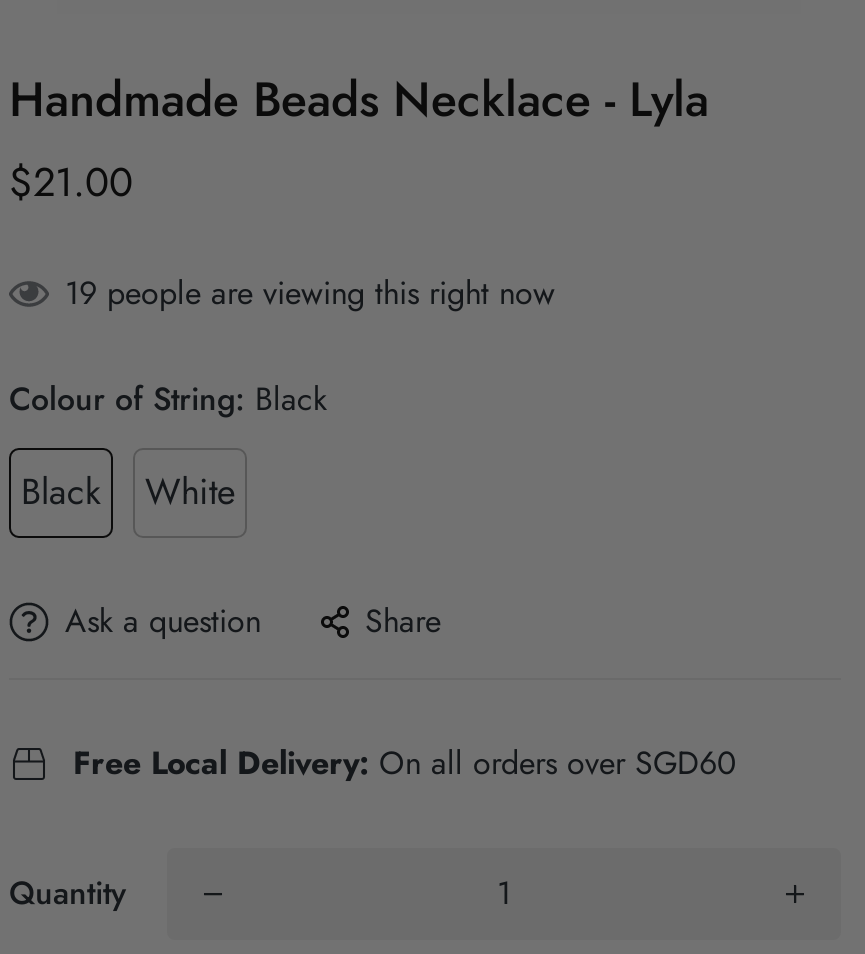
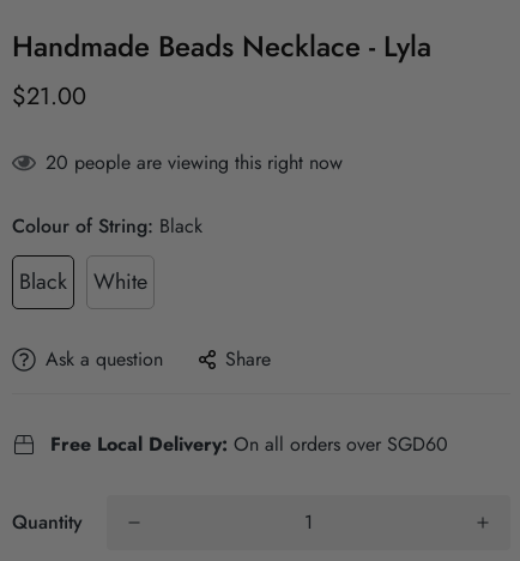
[65,271,555,317] 19 people are viewing this right now -> [46,149,343,177] 20 people are viewing this right now

